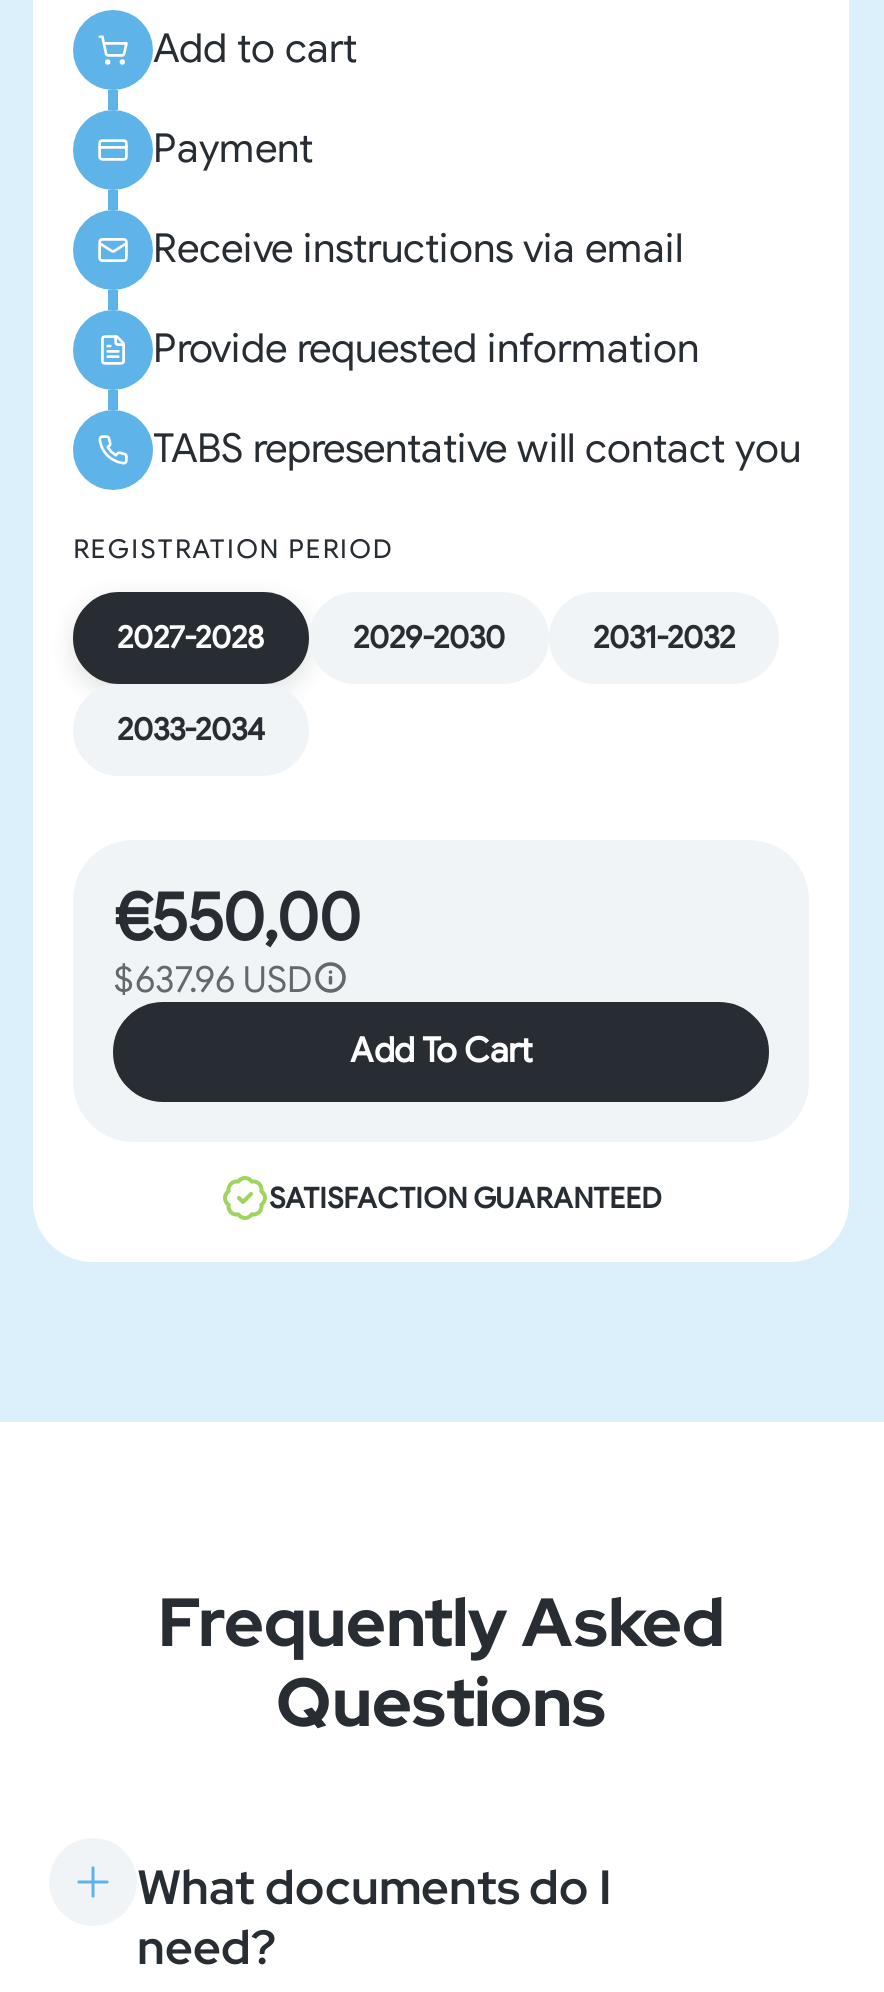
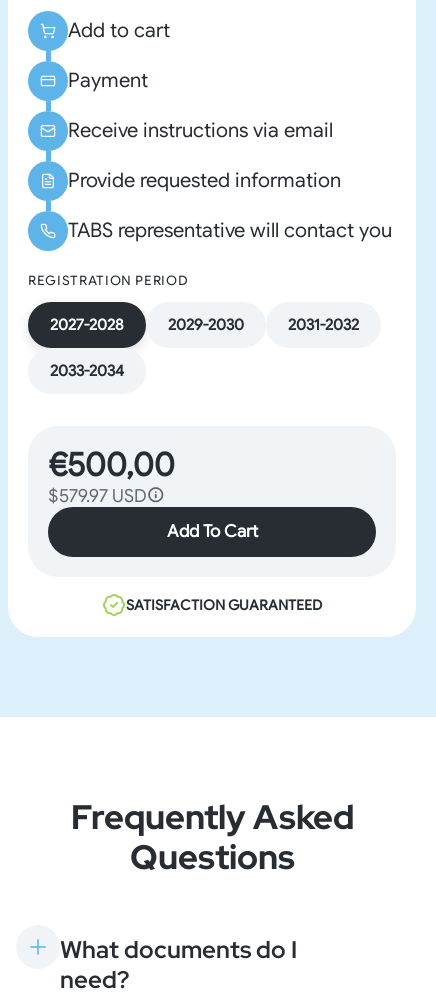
[113,878,361,958] €550,00 -> [48,445,175,485] €500,00
[113,958,313,1002] $637.96 USD -> [48,485,147,507] $579.97 USD

